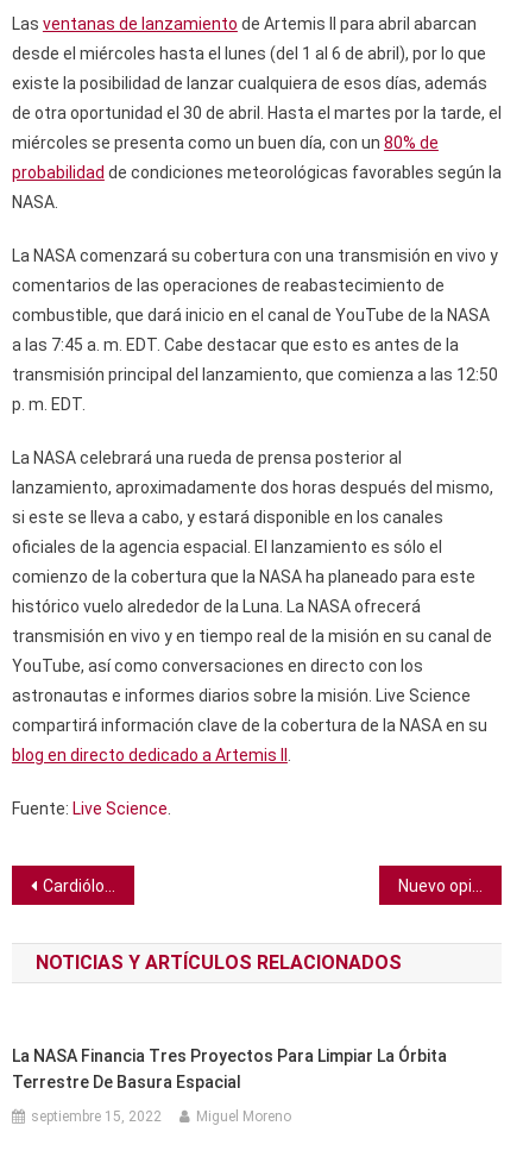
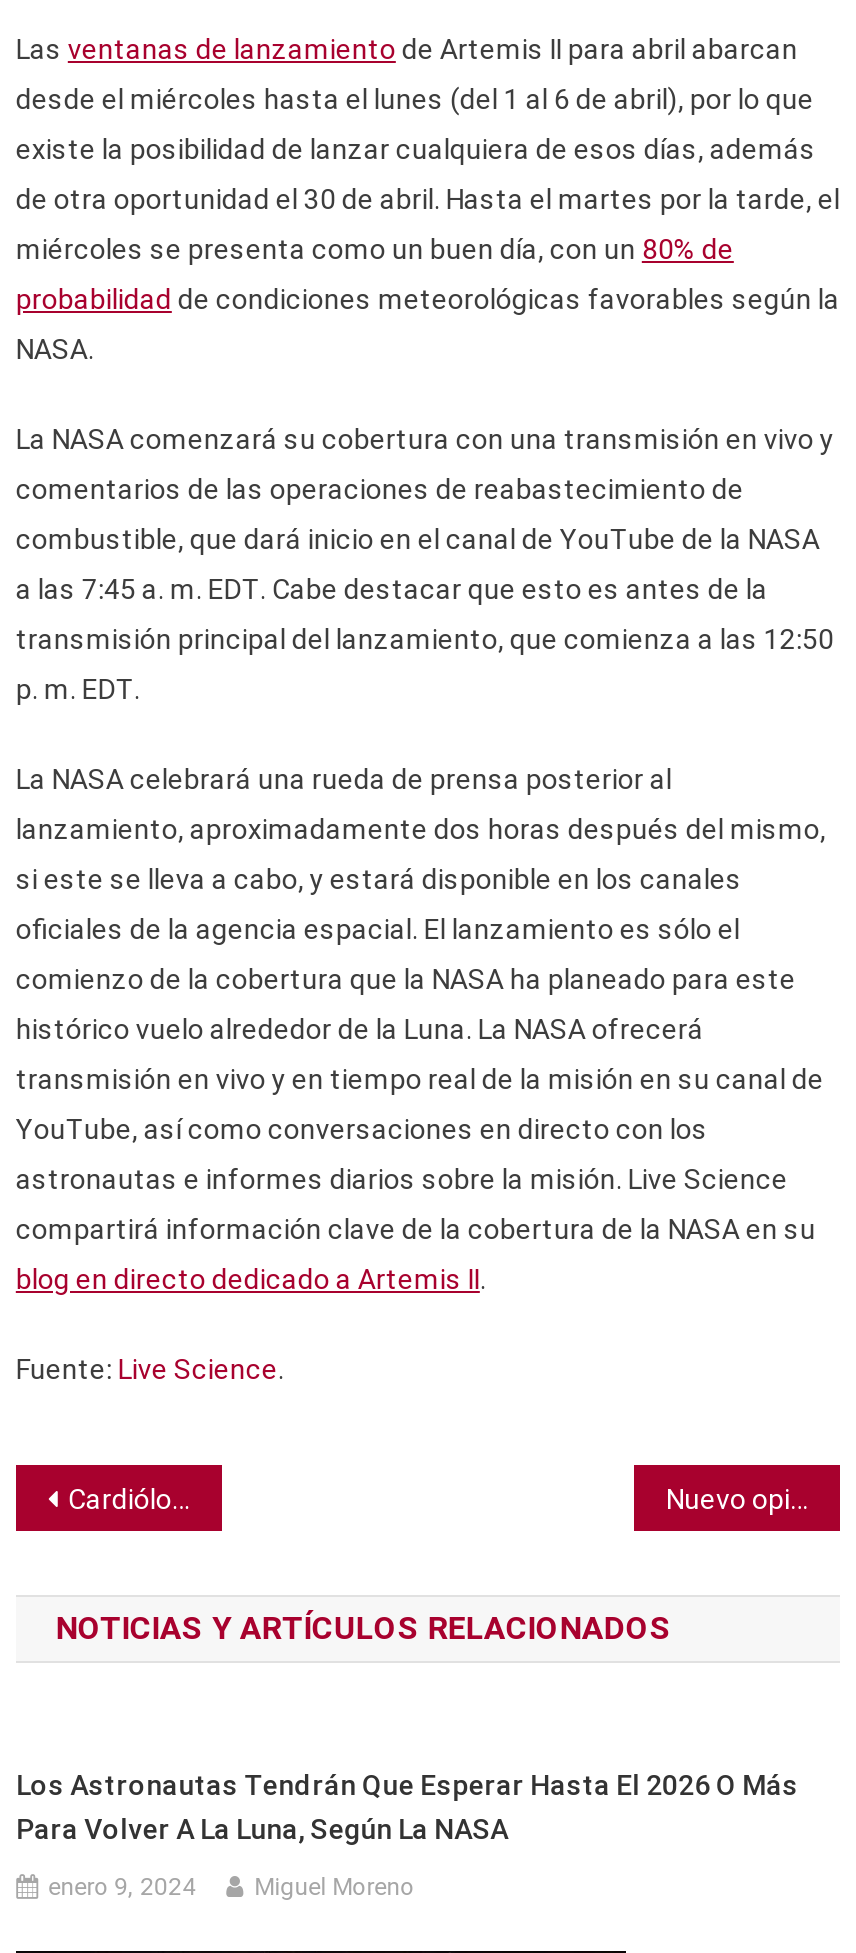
[12,1046,447,1092] La NASA Financia Tres Proyectos Para Limpiar La Órbita | Terrestre De Basura Espacial -> [16,1769,798,1845] Los Astronautas Tendrán Que Esperar Hasta El 2026 O Más | Para Volver A La Luna, Según La NASA
[31,1108,162,1125] septiembre 15, 2022 -> [48,1873,196,1901] enero 9, 2024

